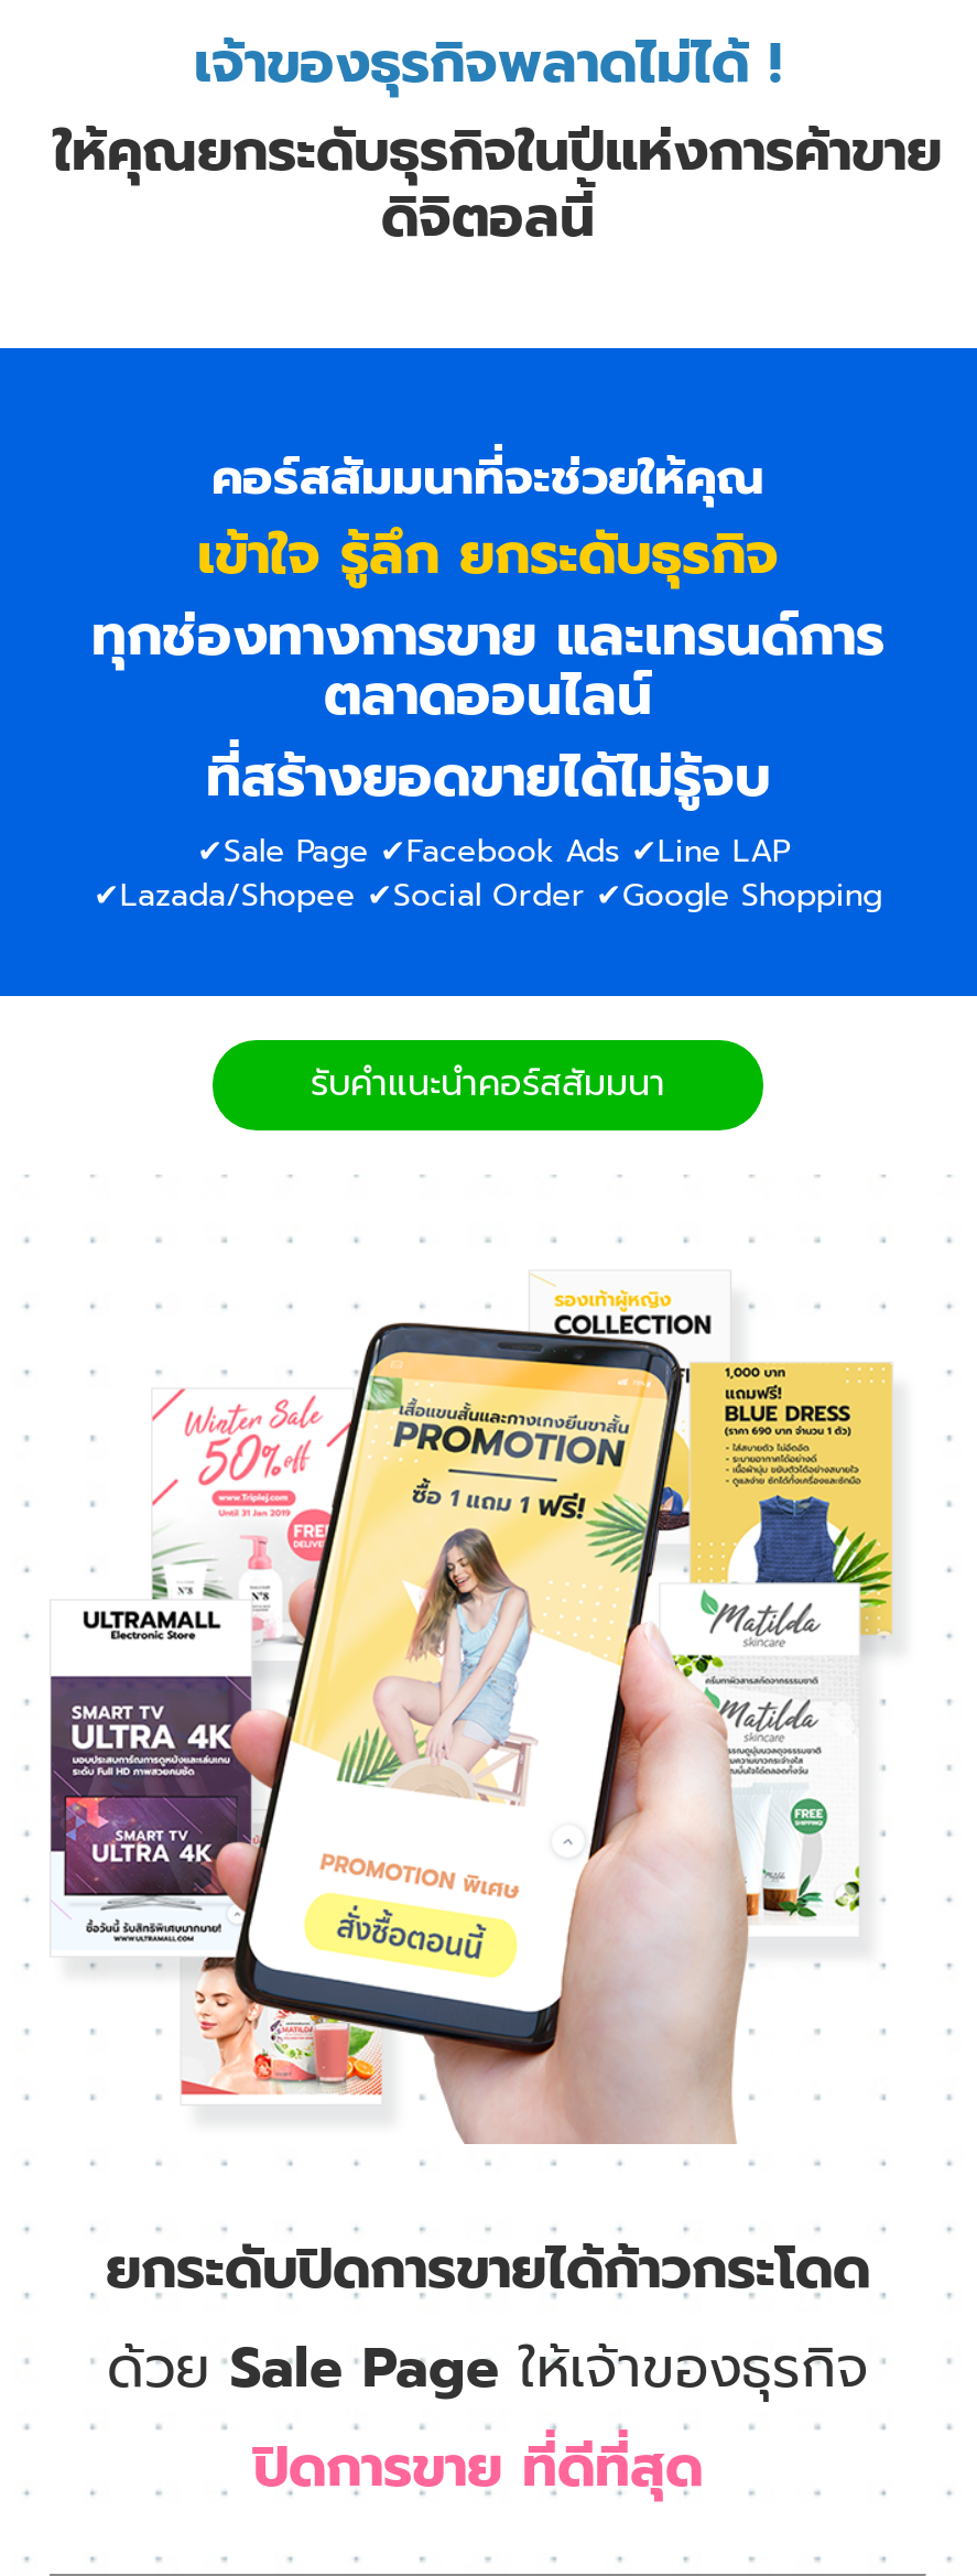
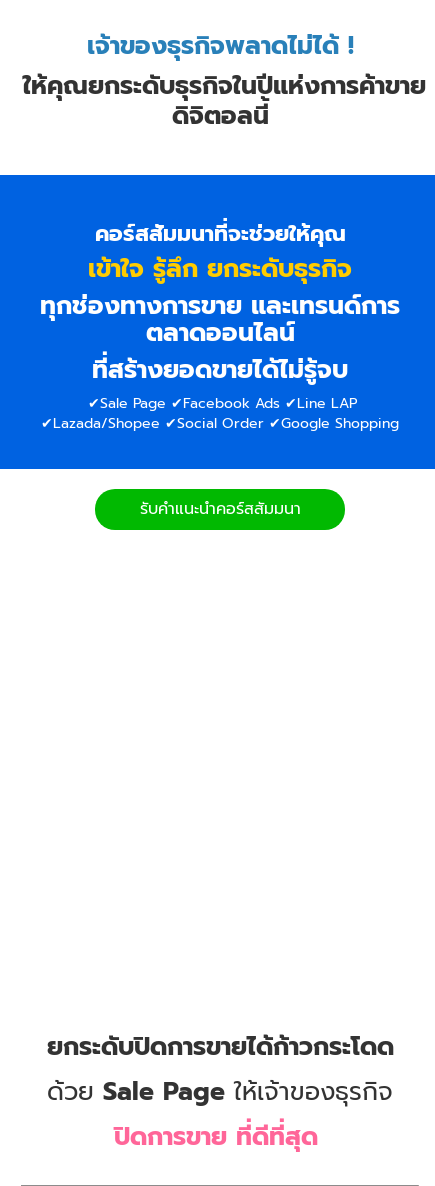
[47,1289,895,2146] [image] -> none

